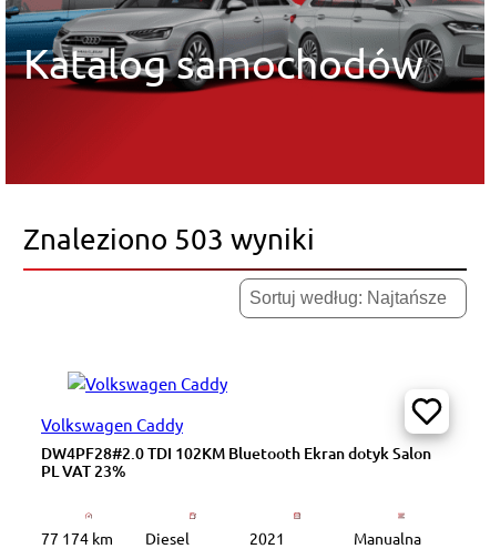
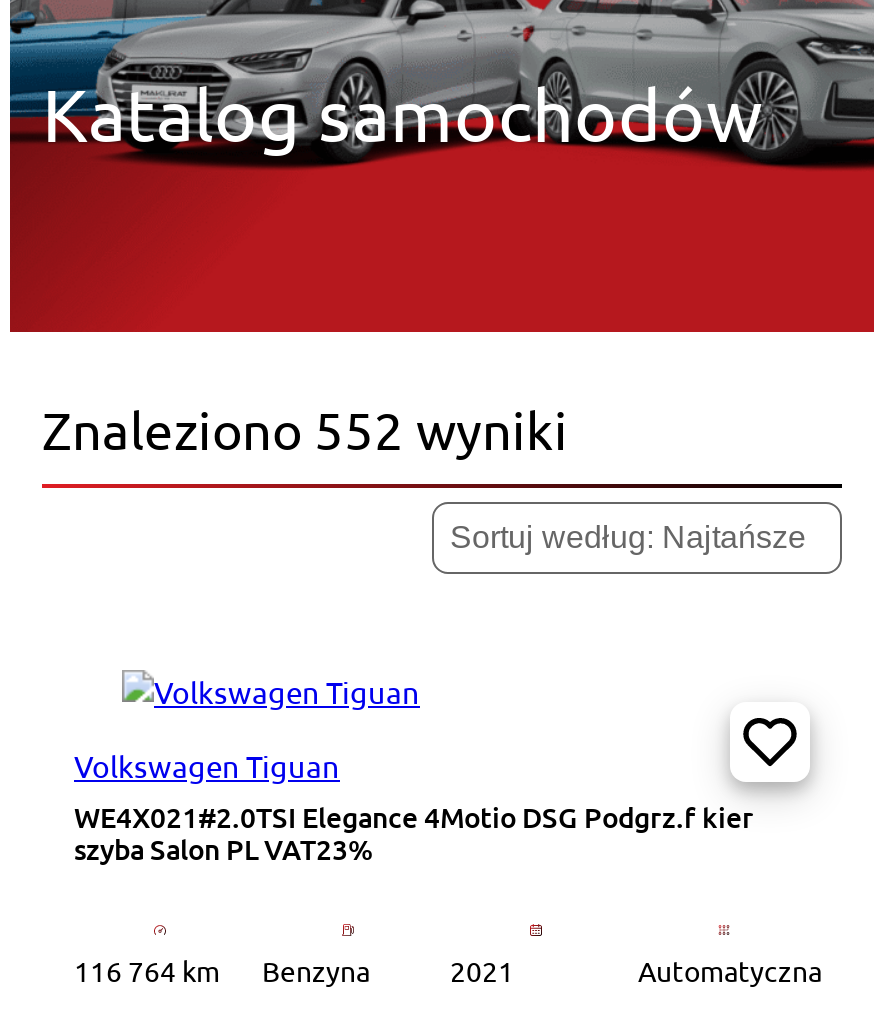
[23,222,315,256] Znaleziono 503 wyniki -> [42,400,568,462] Znaleziono 552 wyniki
[41,413,431,481] Volkswagen Caddy | DW4PF28#2.0 TDI 102KM Bluetooth Ekran dotyk Salon | PL VAT 23% -> [74,745,754,867] Volkswagen Tiguan | WE4X021#2.0TSI Elegance 4Motio DSG Podgrz.f kier | szyba Salon PL VAT23%
[41,528,190,547] 77 174 km | Diesel -> [74,951,370,987] 116 764 km | Benzyna
[354,528,421,547] Manualna -> [638,951,822,987] Automatyczna

